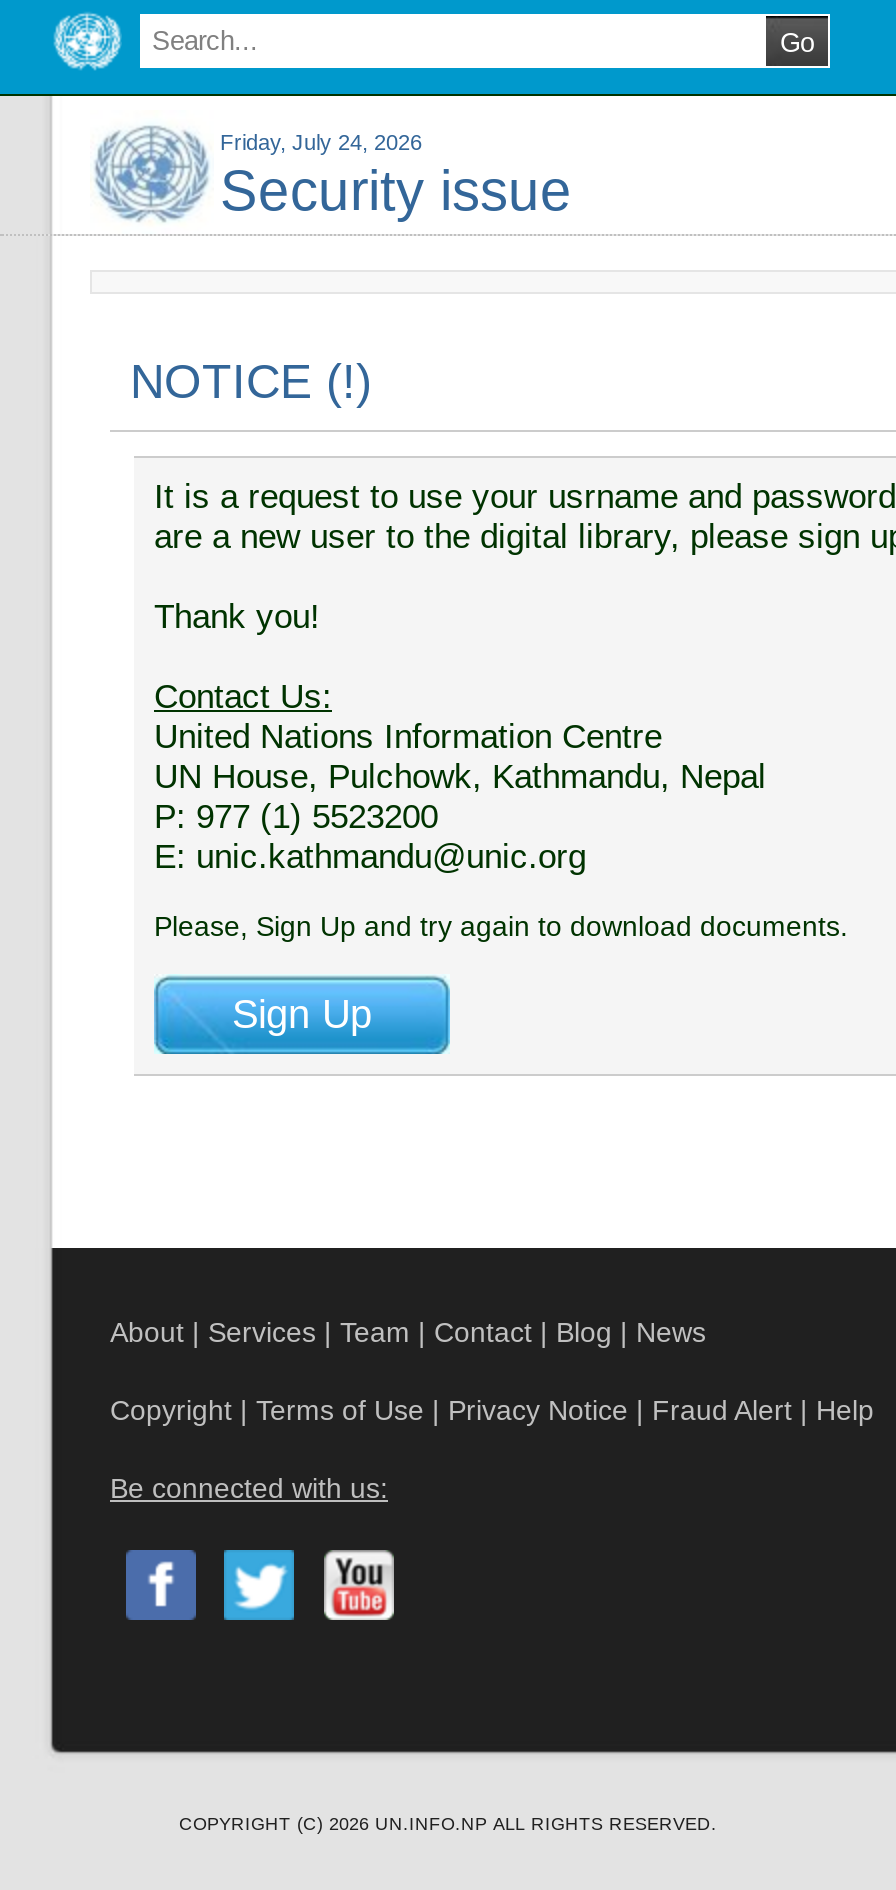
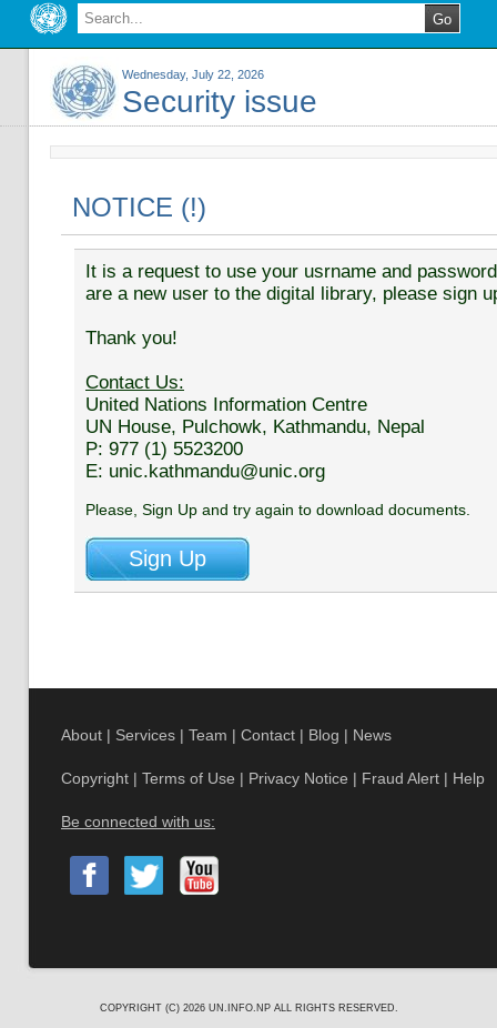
[220,130,422,154] Friday, July 24, 2026 -> [122,68,264,81] Wednesday, July 22, 2026

